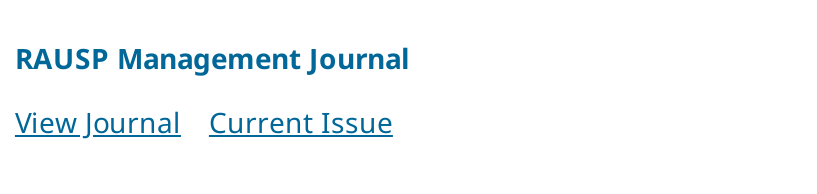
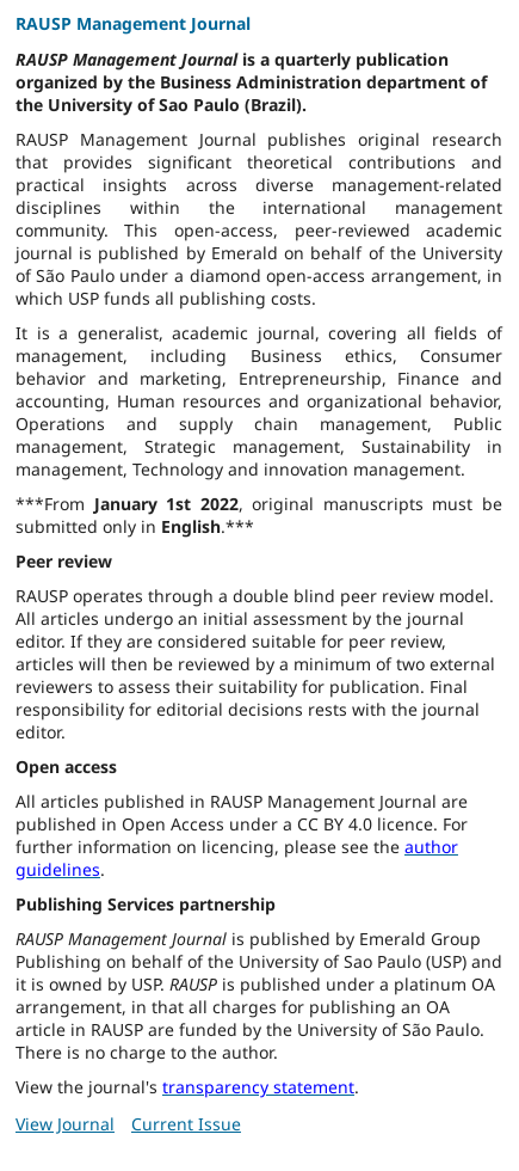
none -> [16,48,502,1098] RAUSP Management Journal is a quarterly publication | organized by the Business Administration department of | the University of Sao Paulo (Brazil). | RAUSP Management Journal publishes original research | that provides significant theoretical contributions and | practical insights across diverse management-related | disciplines within the international management | community. This open-access, peer-reviewed academic | journal is published by Emerald on behalf of the University | of São Paulo under a diamond open-access arrangement, in | which USP funds all publishing costs. | It is a generalist, academic journal, covering all fields of | management, including Business ethics, Consumer | behavior and marketing, Entrepreneurship, Finance and | accounting, Human resources and organizational behavior, | Operations and supply chain management, Public | management, Strategic management, Sustainability in | management, Technology and innovation management. | ***From January 1st 2022, original manuscripts must be | submitted only in English.*** | Peer review | RAUSP operates through a double blind peer review model. | All articles undergo an initial assessment by the journal | editor. If they are considered suitable for peer review, | articles will then be reviewed by a minimum of two external | reviewers to assess their suitability for publication. Final | responsibility for editorial decisions rests with the journal | editor. | Open access | All articles published in RAUSP Management Journal are | published in Open Access under a CC BY 4.0 licence. For | further information on licencing, please see the author | guidelines. | Publishing Services partnership | RAUSP Management Journal is published by Emerald Group | Publishing on behalf of the University of Sao Paulo (USP) and | it is owned by USP. RAUSP is published under a platinum OA | arrangement, in that all charges for publishing an OA | article in RAUSP are funded by the University of São Paulo. | There is no charge to the author. | View the journal's transparency statement.

